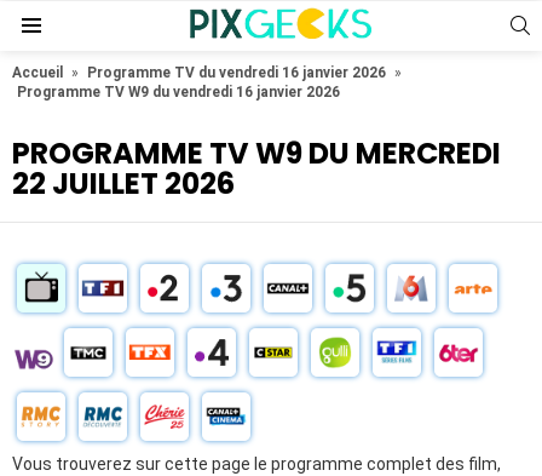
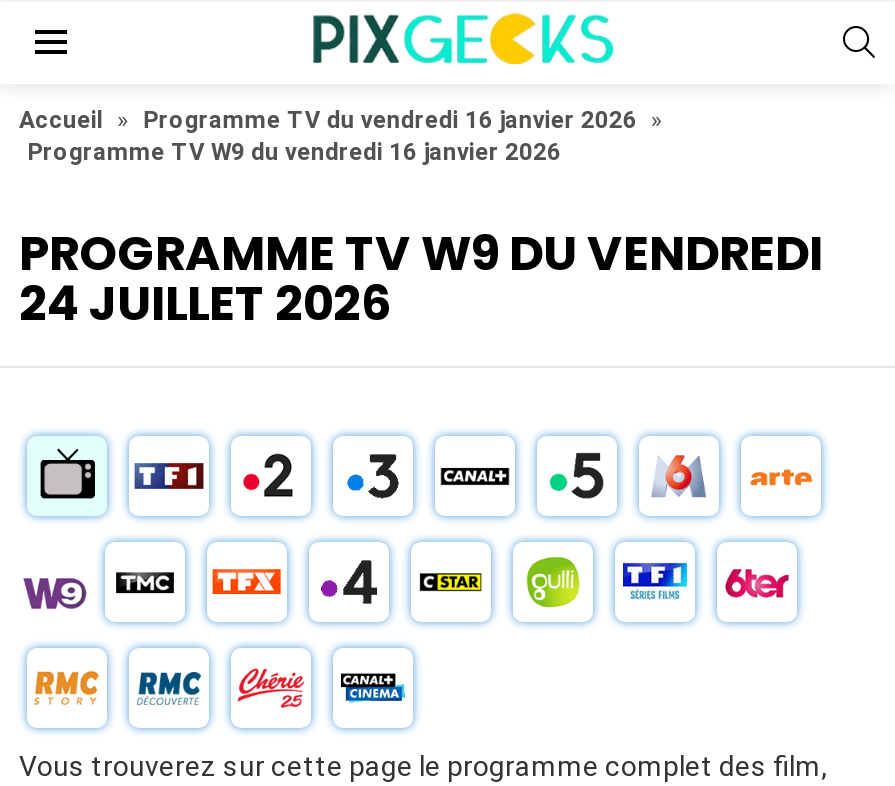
[12,133,501,173] PROGRAMME TV W9 DU MERCREDI -> [19,219,823,285] PROGRAMME TV W9 DU VENDREDI
[12,163,235,203] 22 JUILLET 2026 -> [19,269,391,335] 24 JUILLET 2026

